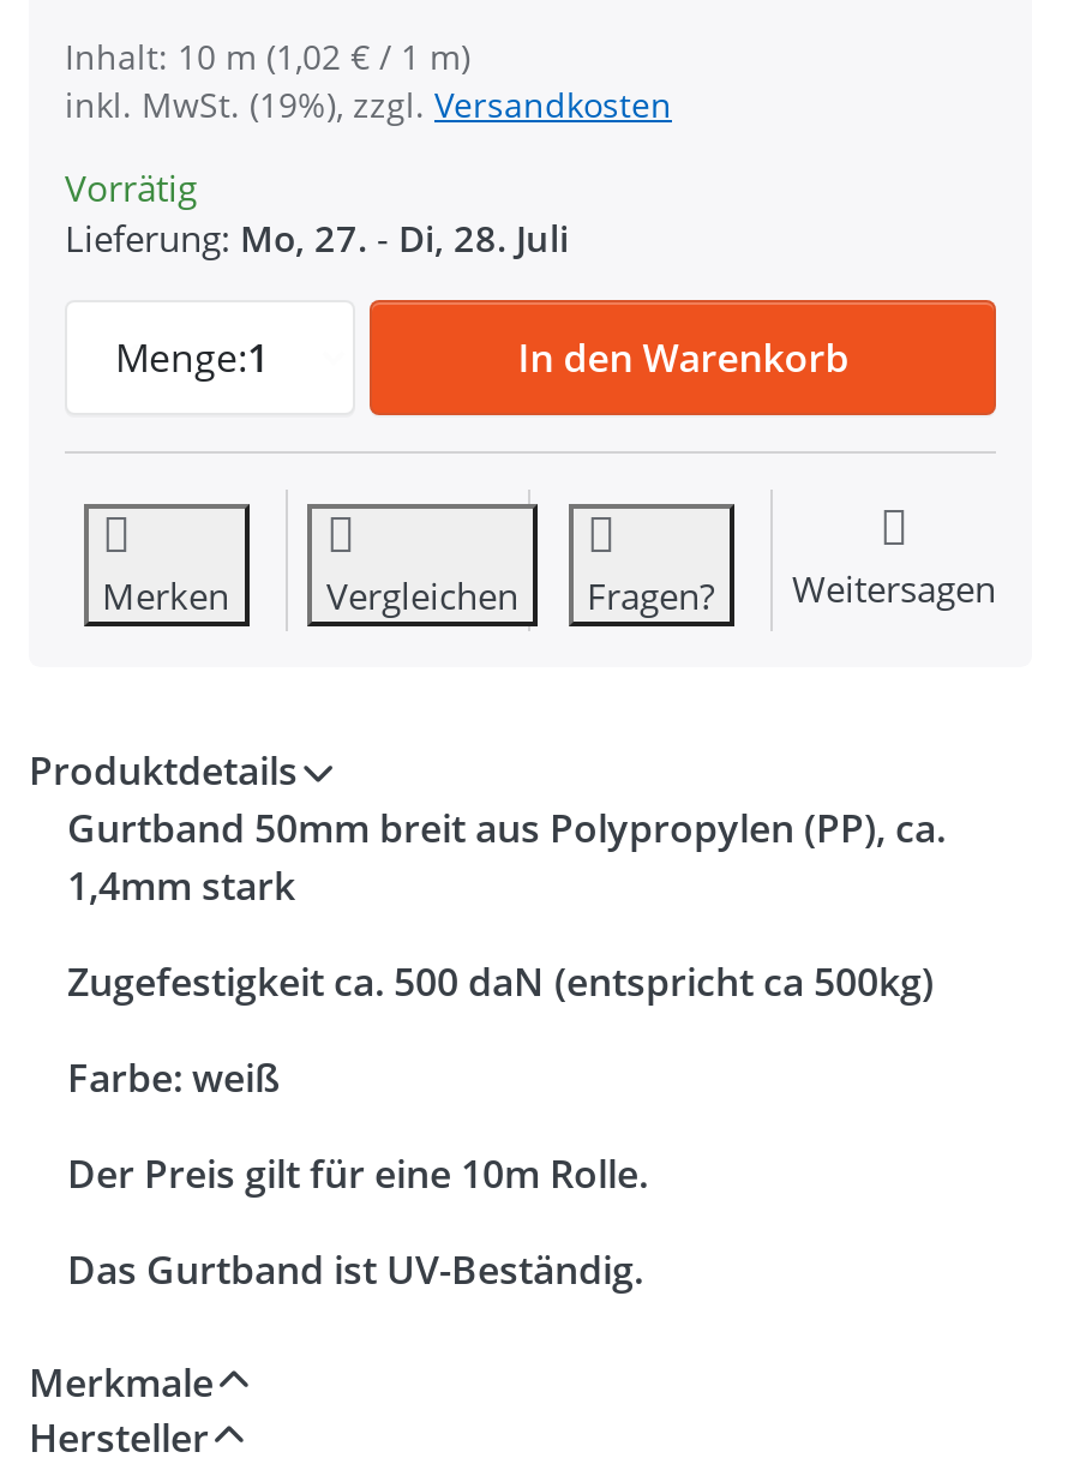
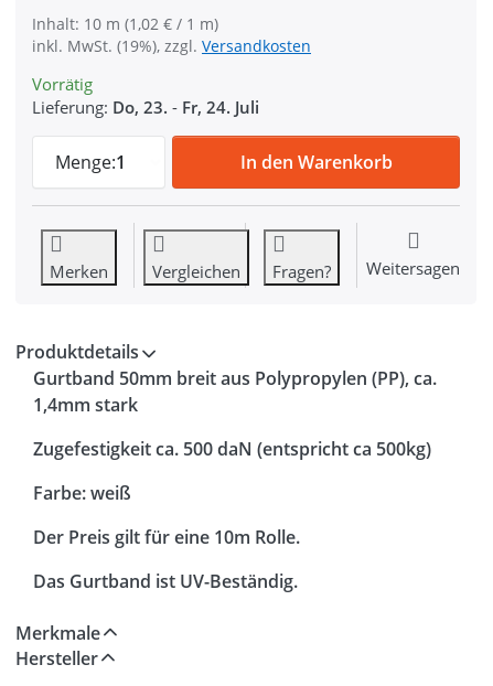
[65,214,569,262] Lieferung: Mo, 27. - Di, 28. Juli -> [32,96,259,118] Lieferung: Do, 23. - Fr, 24. Juli

